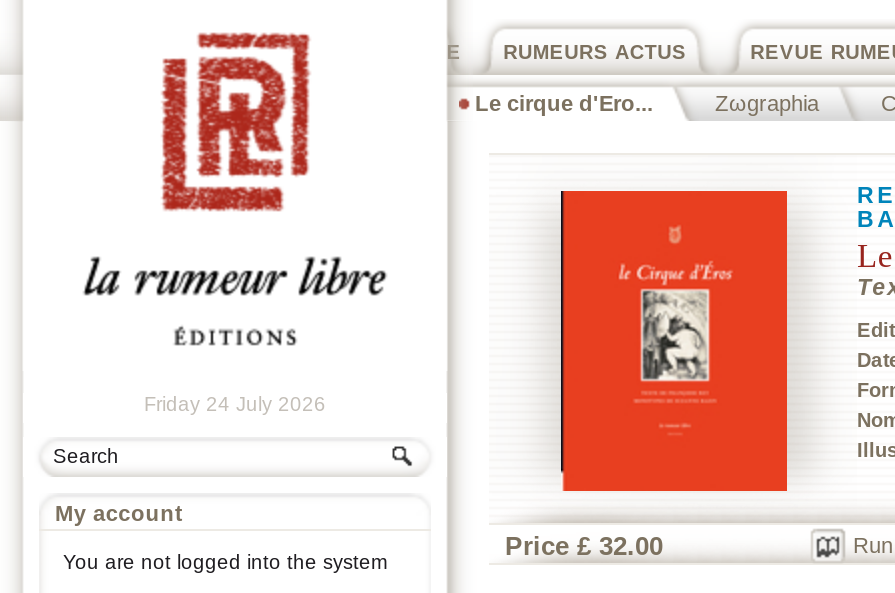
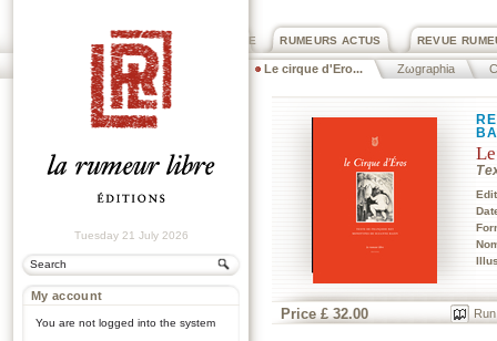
[144,393,326,415] Friday 24 July 2026 -> [74,229,188,241] Tuesday 21 July 2026

